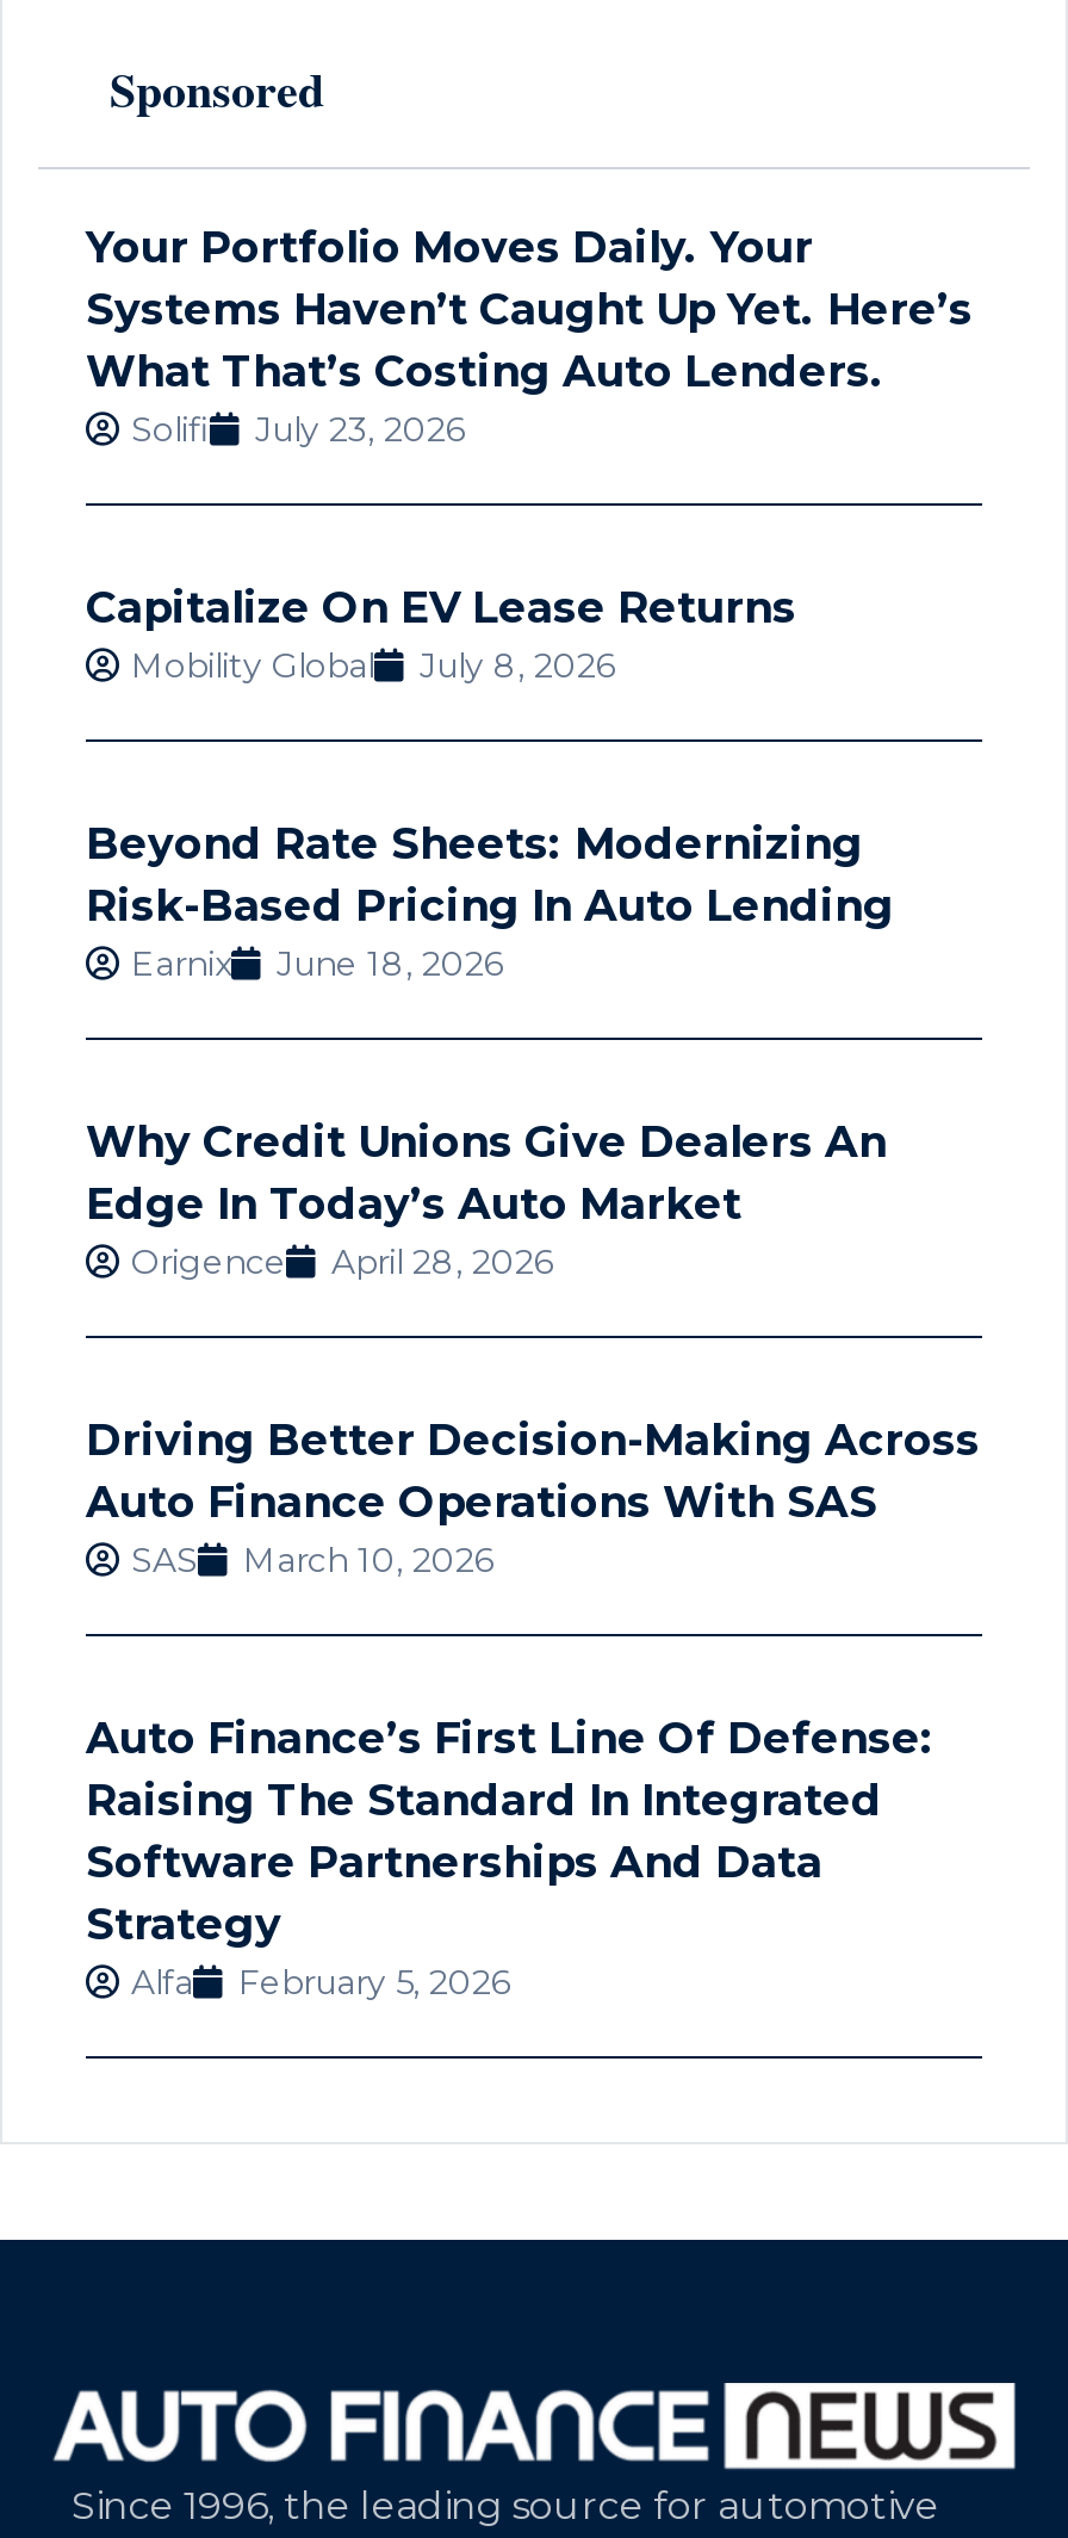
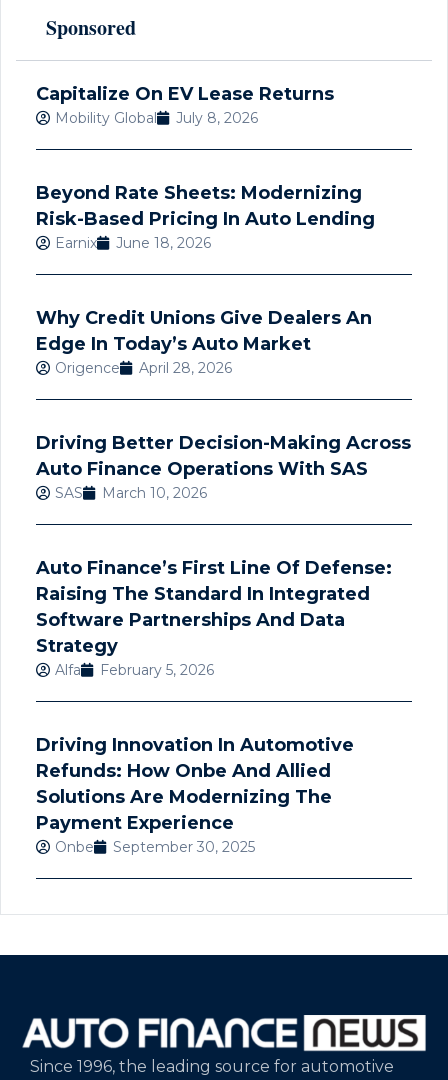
[86,221,973,450] Your Portfolio Moves Daily. Your | Systems Haven’t Caught Up Yet. Here’s | What That’s Costing Auto Lenders. | Solifi | July 23, 2026 -> none
moved [86,582,980,2003] -> [36,83,411,679]: Capitalize On EV Lease Returns | Mobility Global | July 8, 2026 | ... | Alfa | February 5, 2026
none -> [36,734,354,856] Driving Innovation In Automotive | Refunds: How Onbe And Allied | Solutions Are Modernizing The | Payment Experience | Onbe | September 30, 2025

